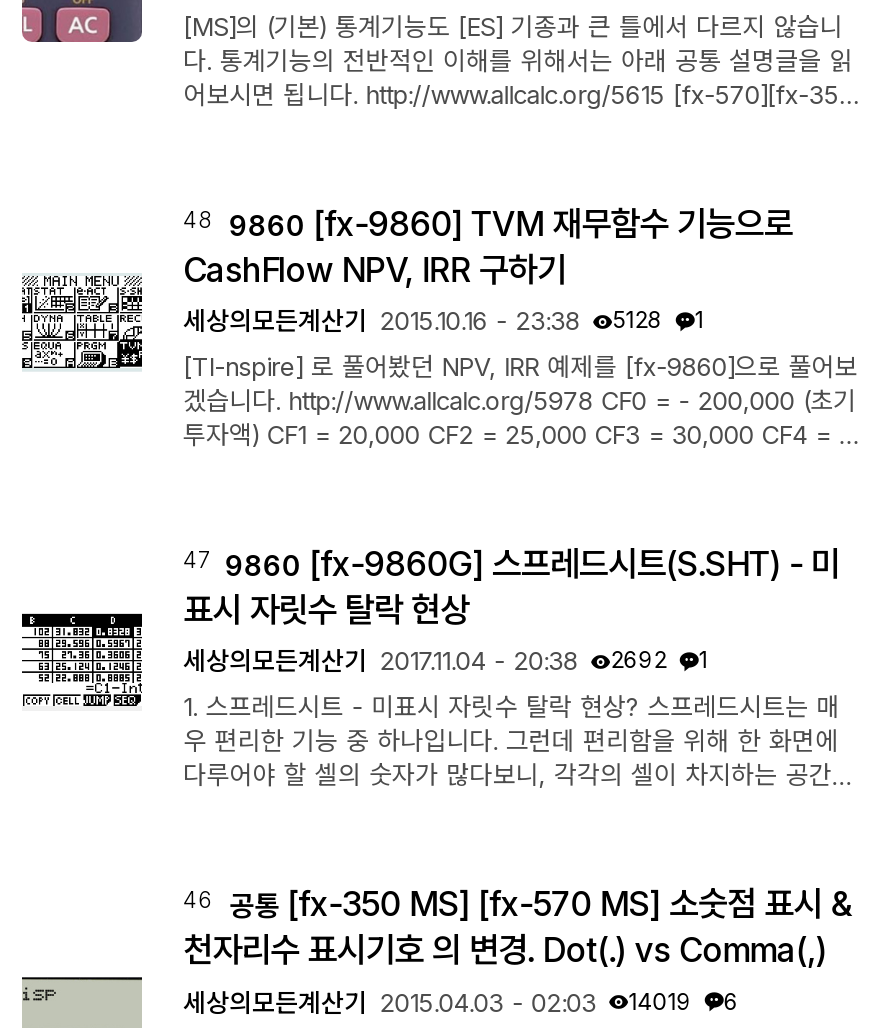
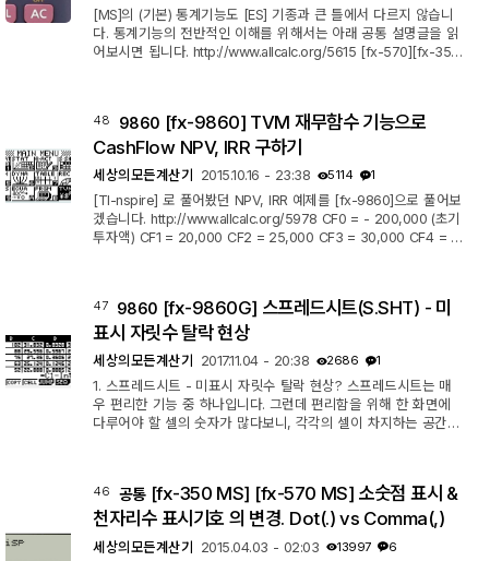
[183,306,704,336] 세상의모든계산기 2015.10.16 - 23:38 5128 1 -> [93,167,375,183] 세상의모든계산기 2015.10.16 - 23:38 5114 1
[183,647,708,677] 세상의모든계산기 2017.11.04 - 20:38 2692 1 -> [93,353,381,369] 세상의모든계산기 2017.11.04 - 20:38 2686 1
[183,987,739,1017] 세상의모든계산기 2015.04.03 - 02:03 14019 6 -> [93,539,397,555] 세상의모든계산기 2015.04.03 - 02:03 13997 6

